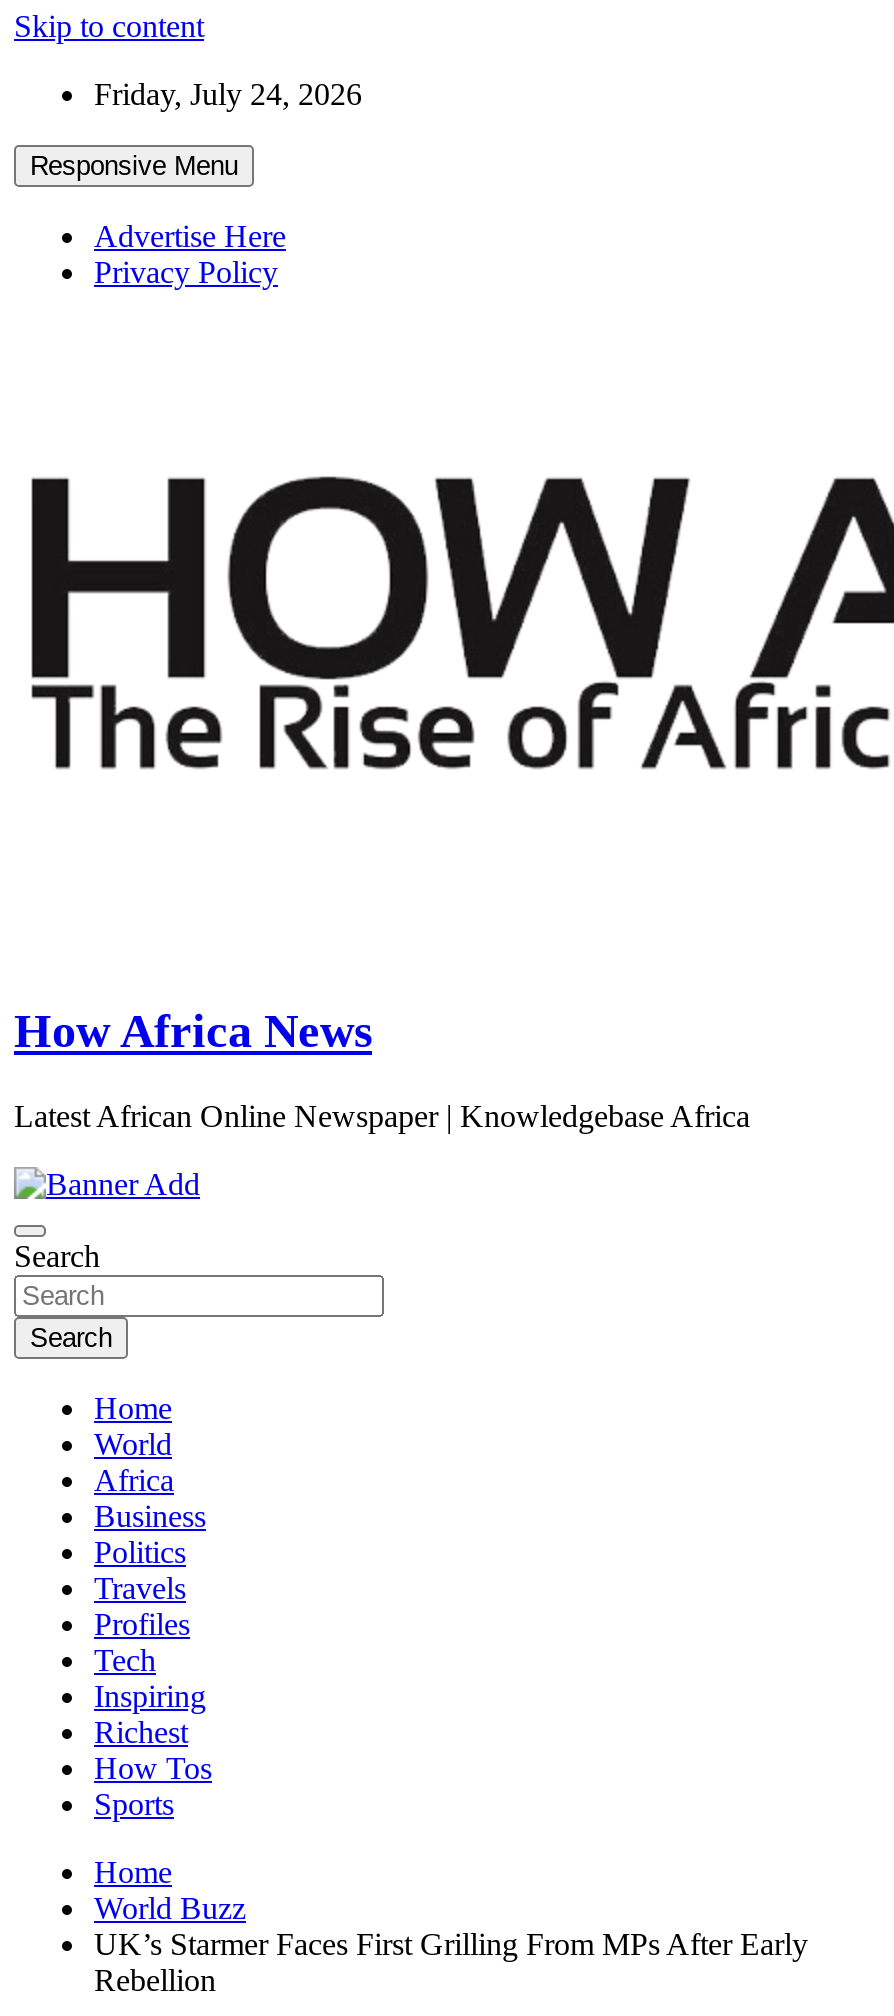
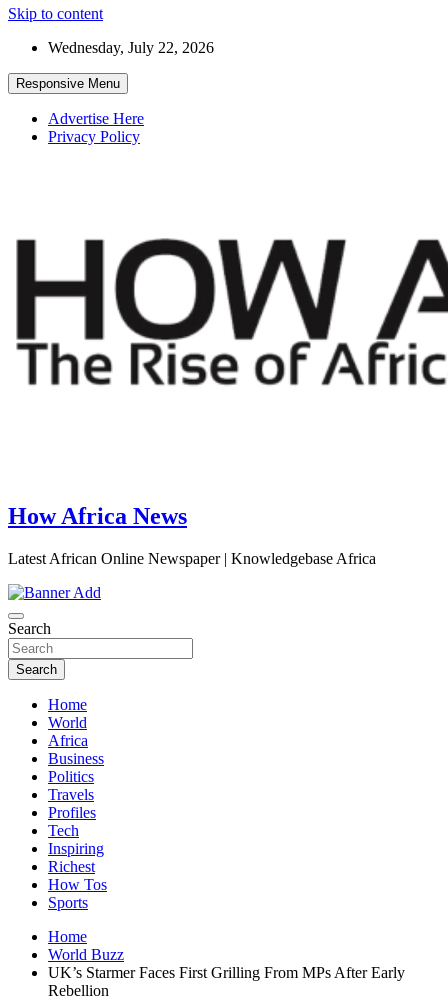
[94,77,362,111] Friday, July 24, 2026 -> [48,39,214,56] Wednesday, July 22, 2026

